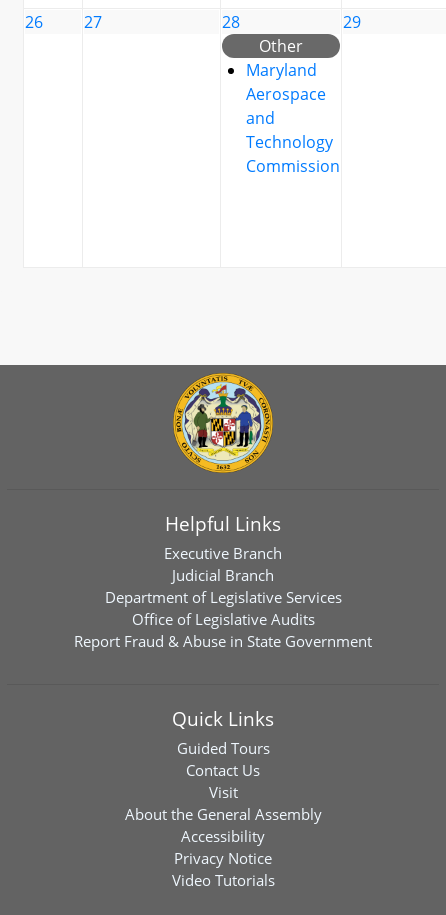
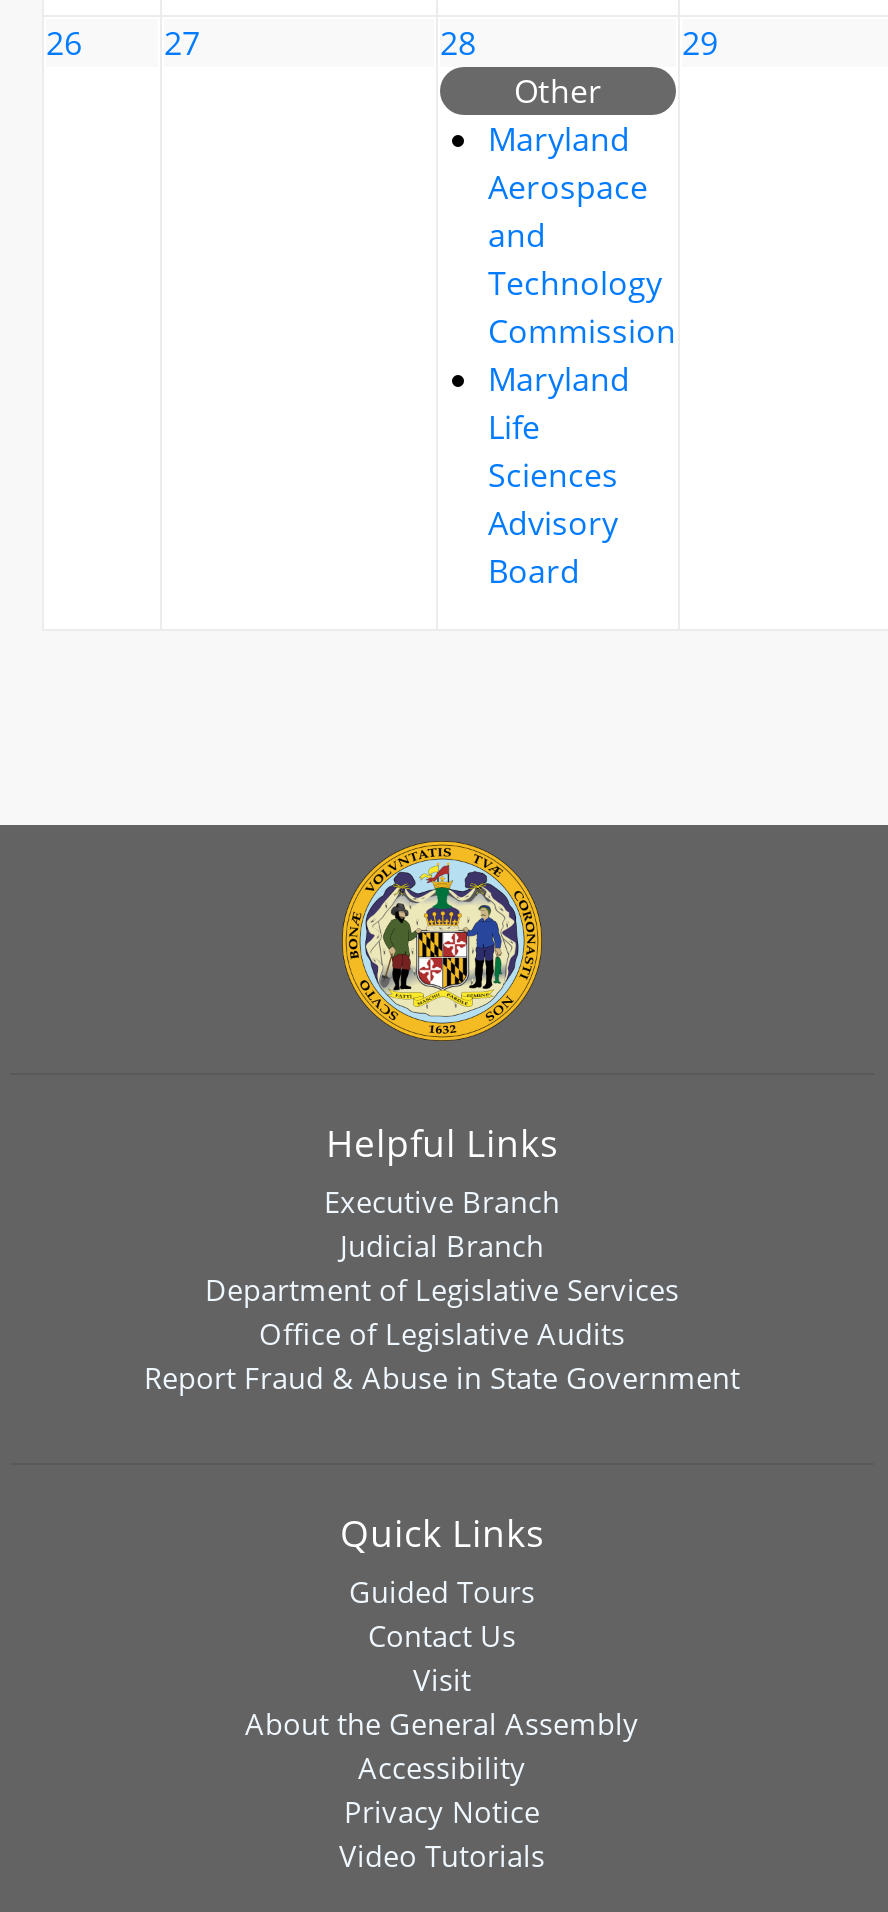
none -> [488,357,630,593] Maryland | Life | Sciences | Advisory | Board

